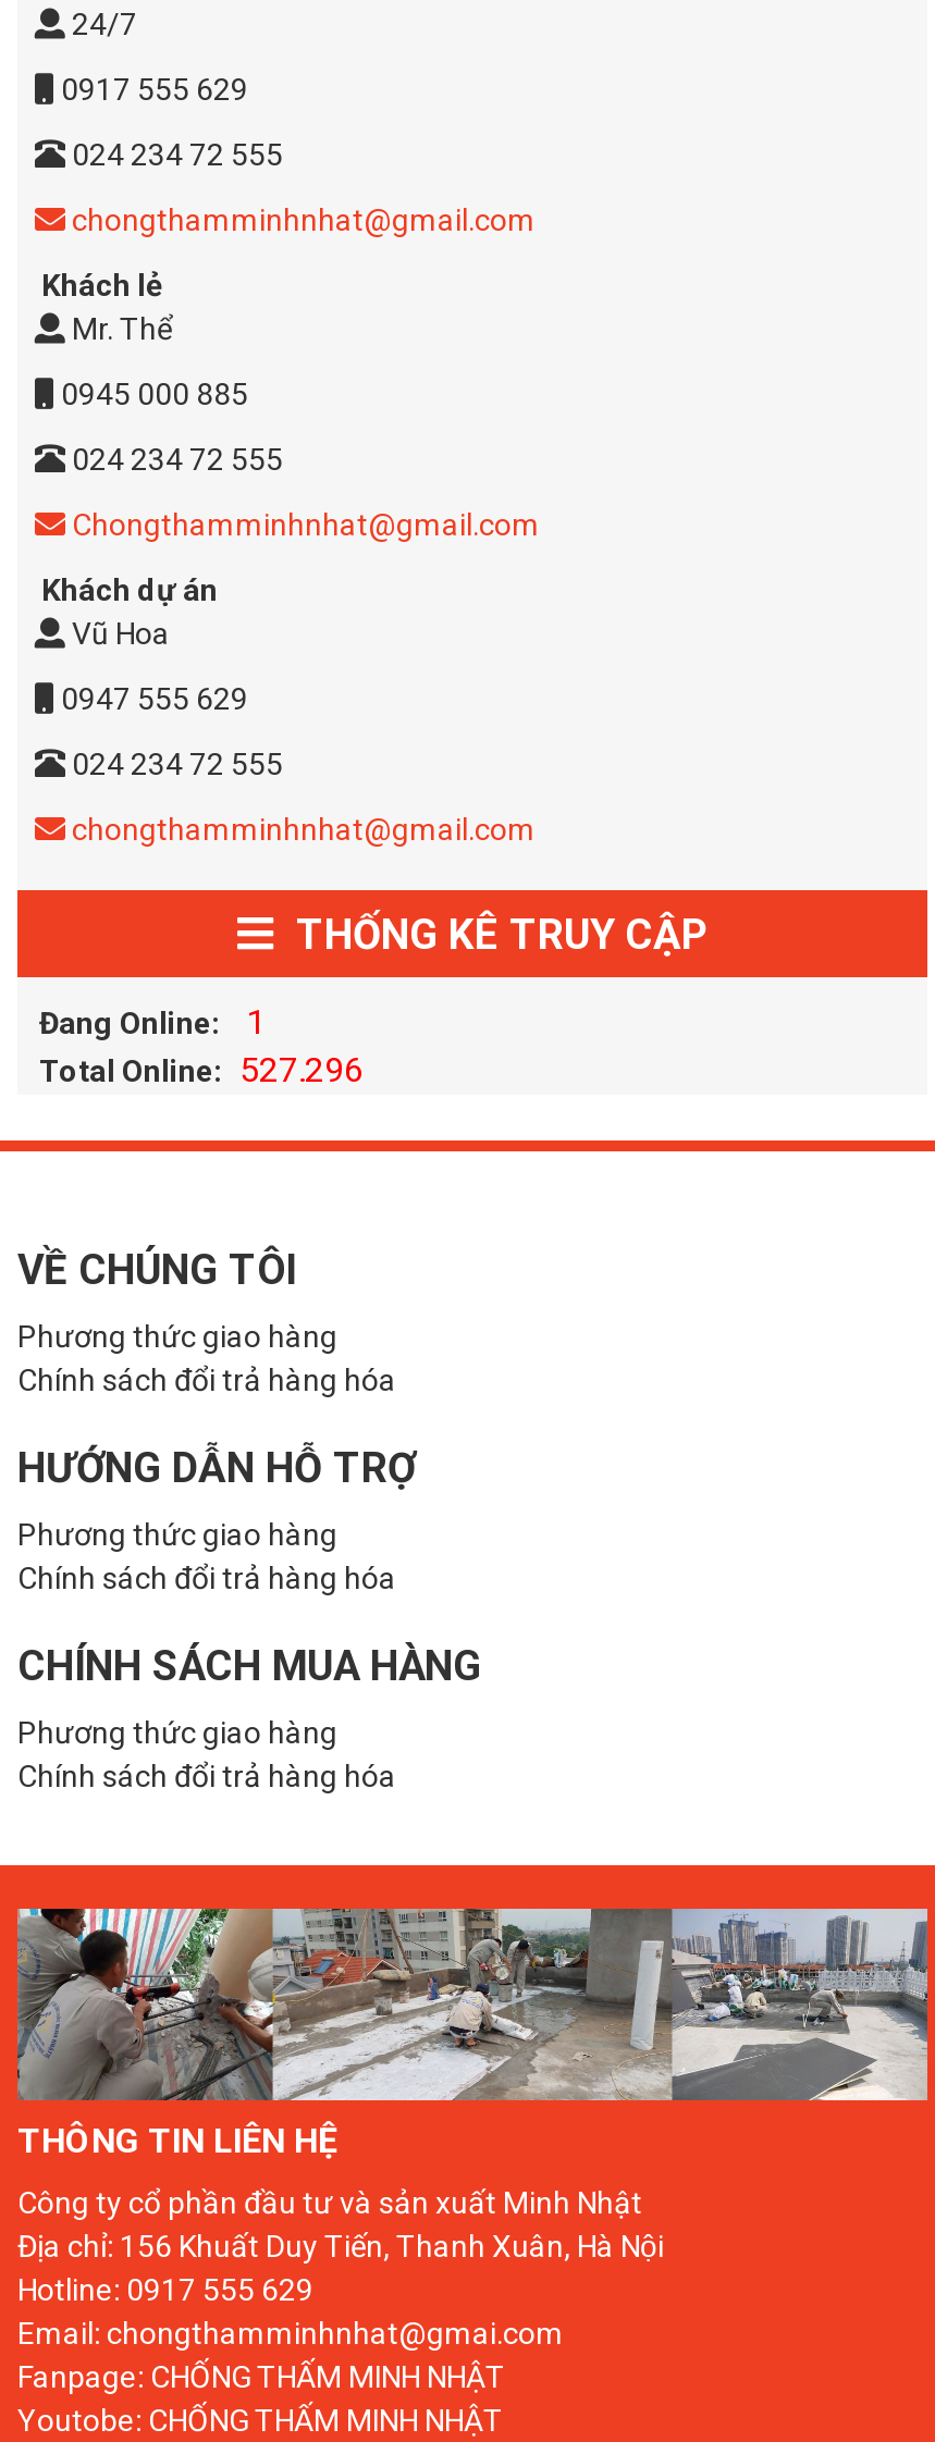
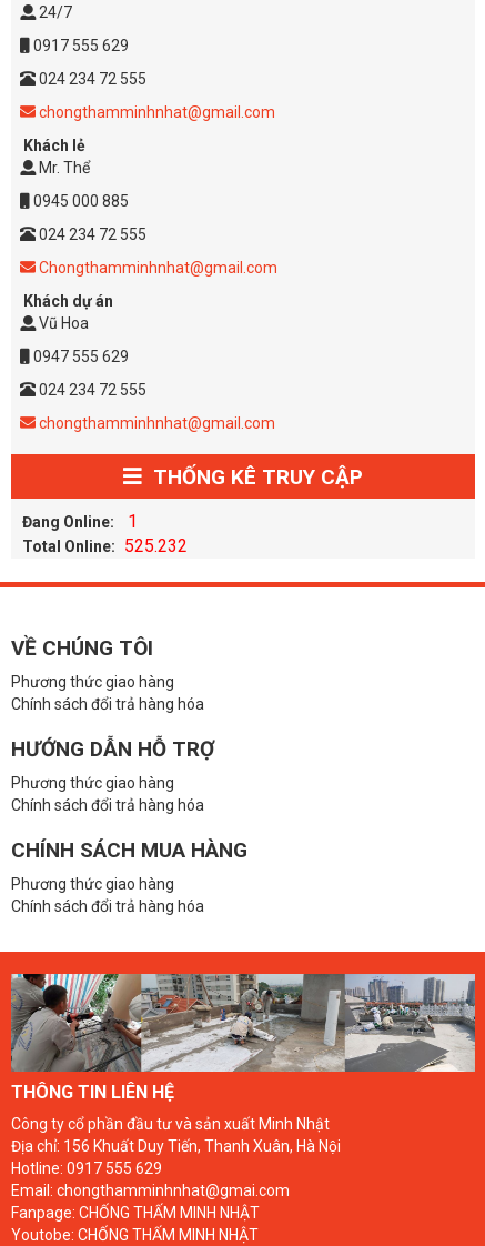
[39,1048,364,1090] Total Online: 527.296 -> [22,535,188,556] Total Online: 525.232

